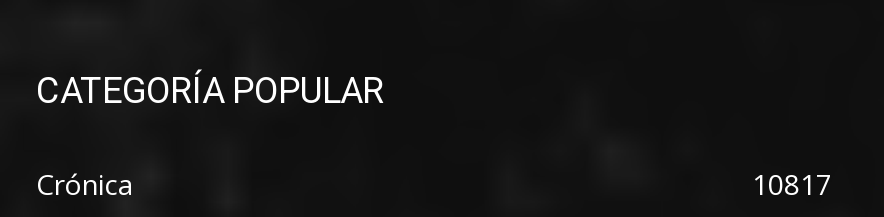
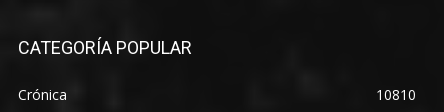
[752,165,832,203] 10817 -> [376,85,416,104] 10810

